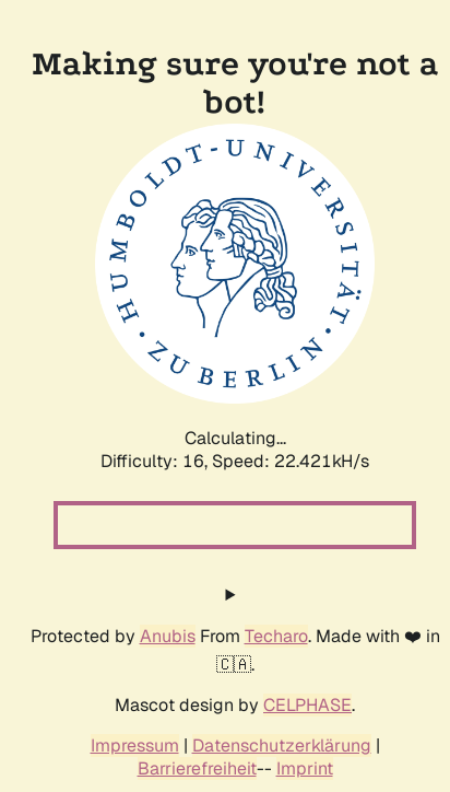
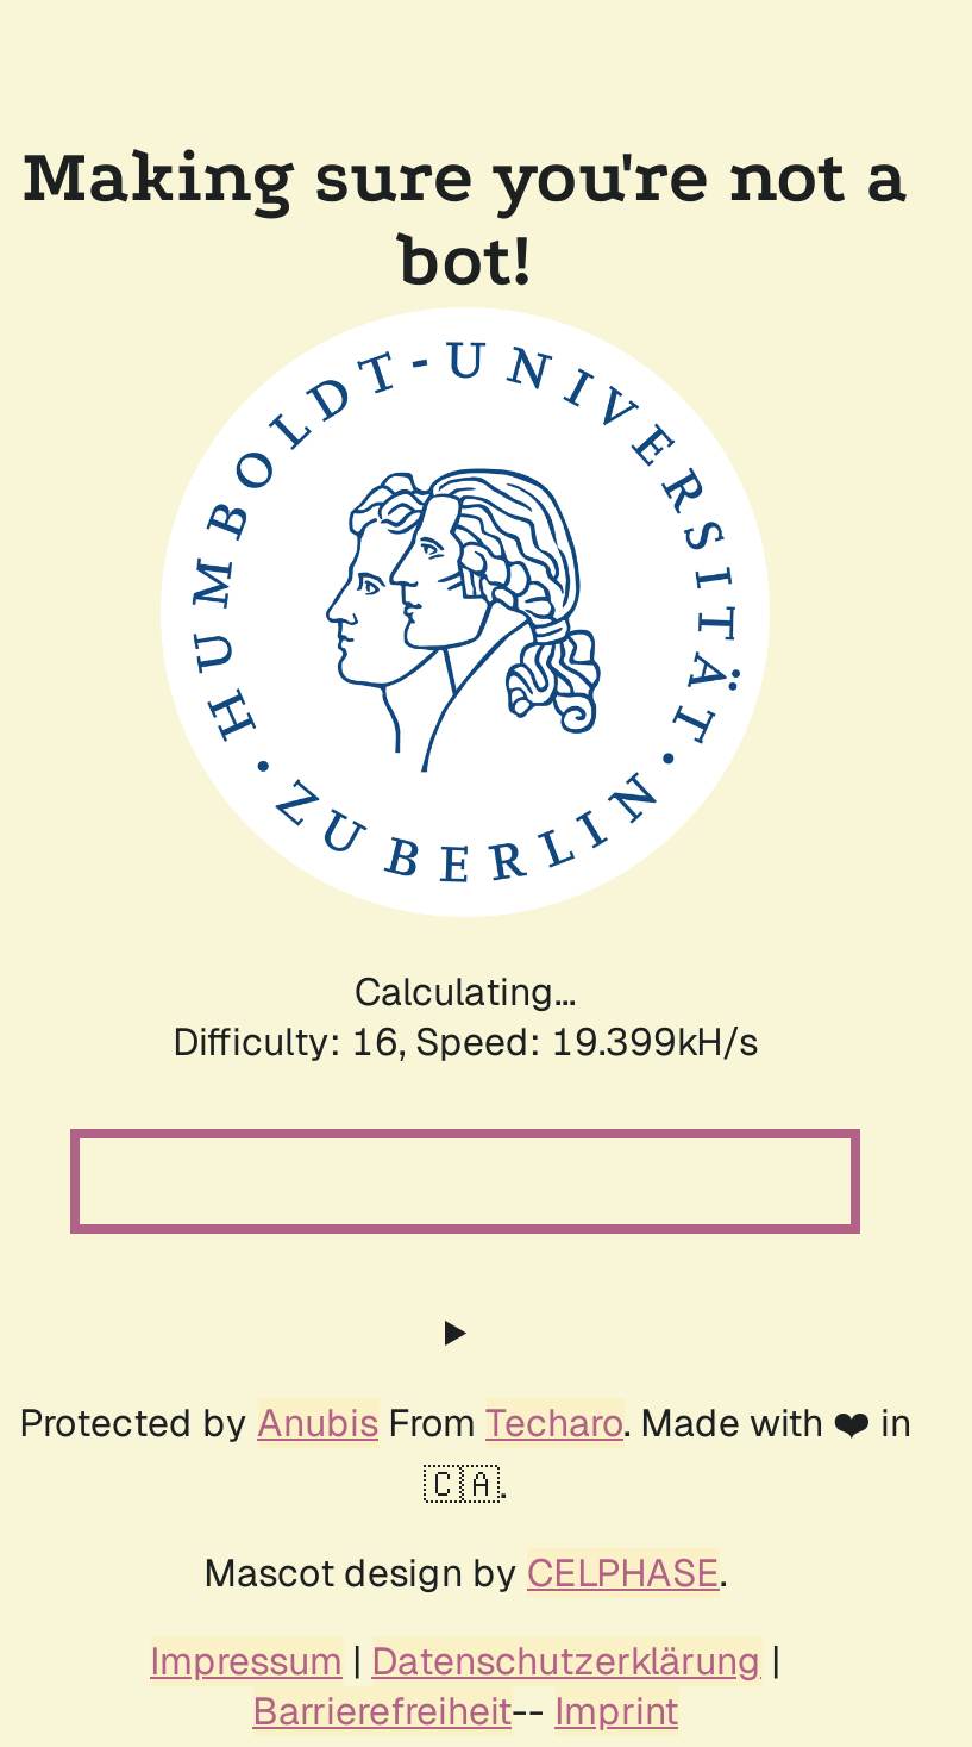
[100,450,369,473] Difficulty: 16, Speed: 22.421kH/s -> [173,1017,758,1067] Difficulty: 16, Speed: 19.399kH/s

